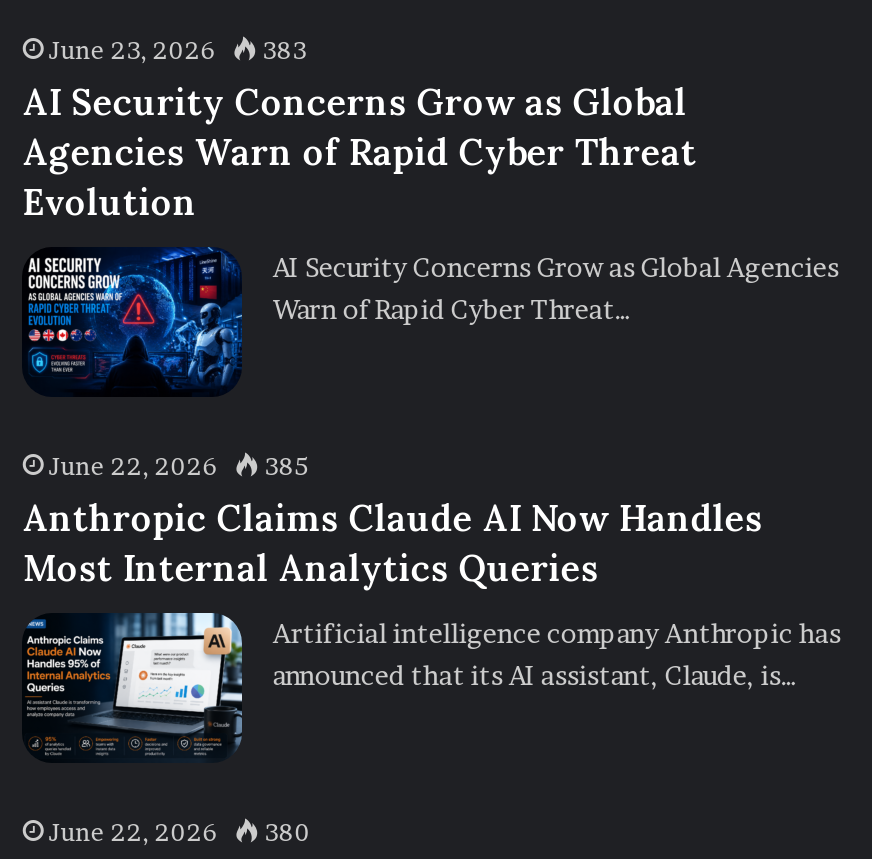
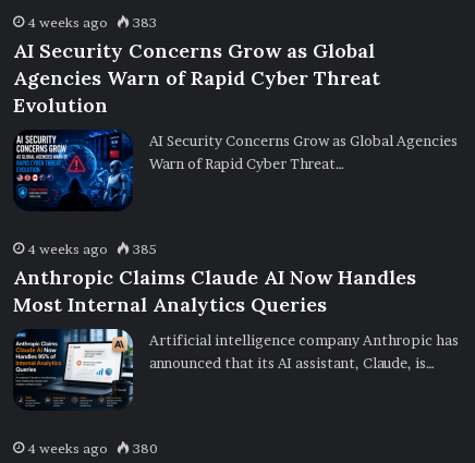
[49,36,307,66] June 23, 2026 383 -> [28,15,157,31] 4 weeks ago 383
[49,452,309,482] June 22, 2026 385 -> [28,241,157,258] 4 weeks ago 385
[49,818,311,848] June 22, 2026 380 -> [28,441,158,457] 4 weeks ago 380

